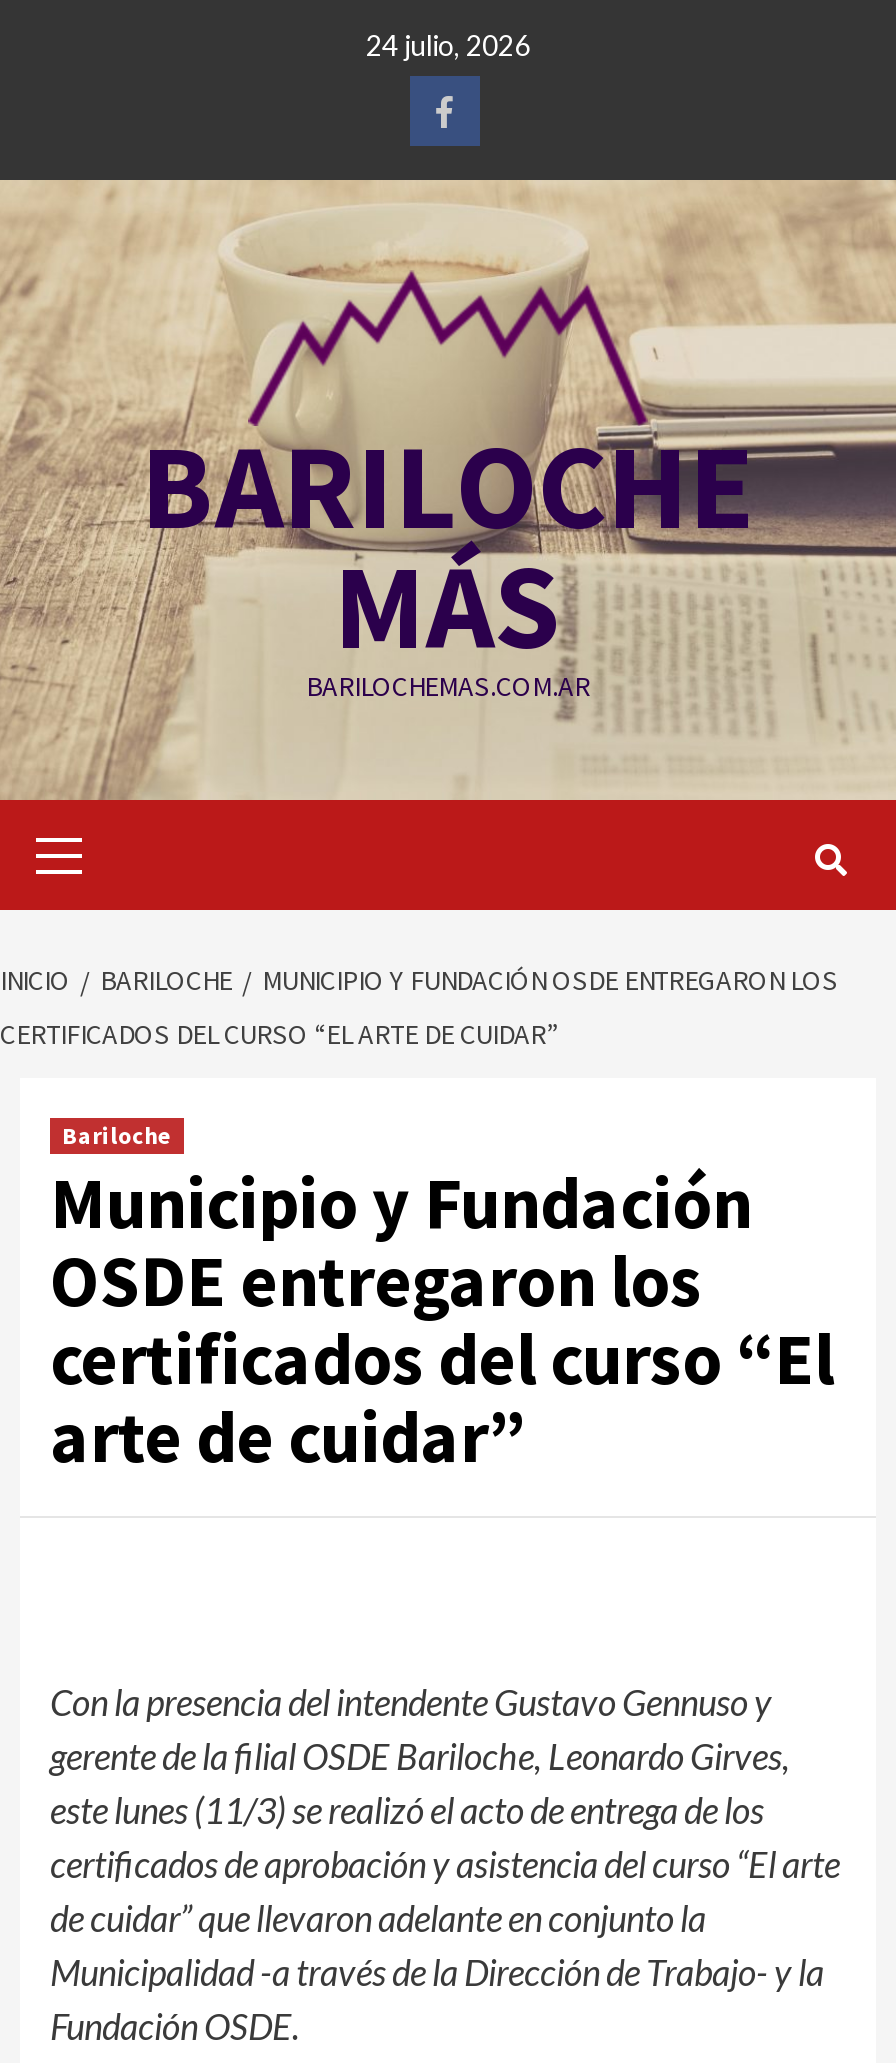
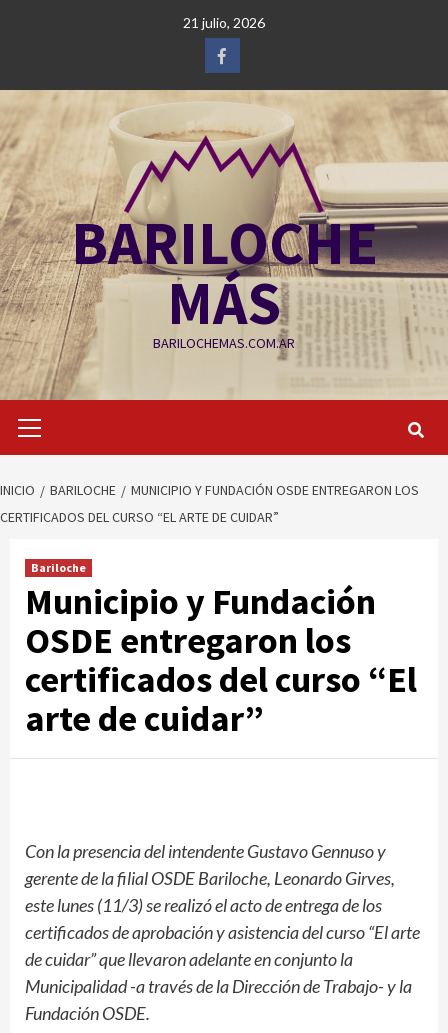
[366,28,530,62] 24 julio, 2026 -> [183,14,265,31] 21 julio, 2026

